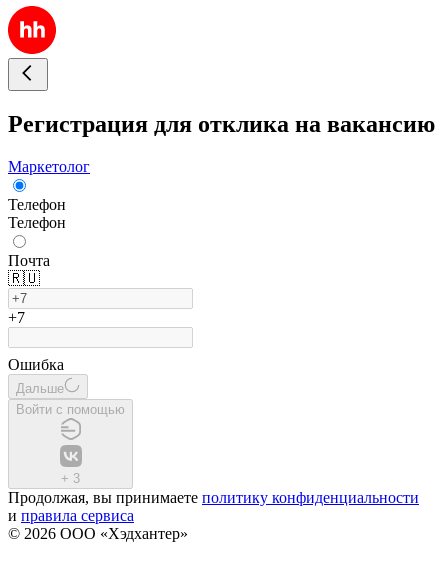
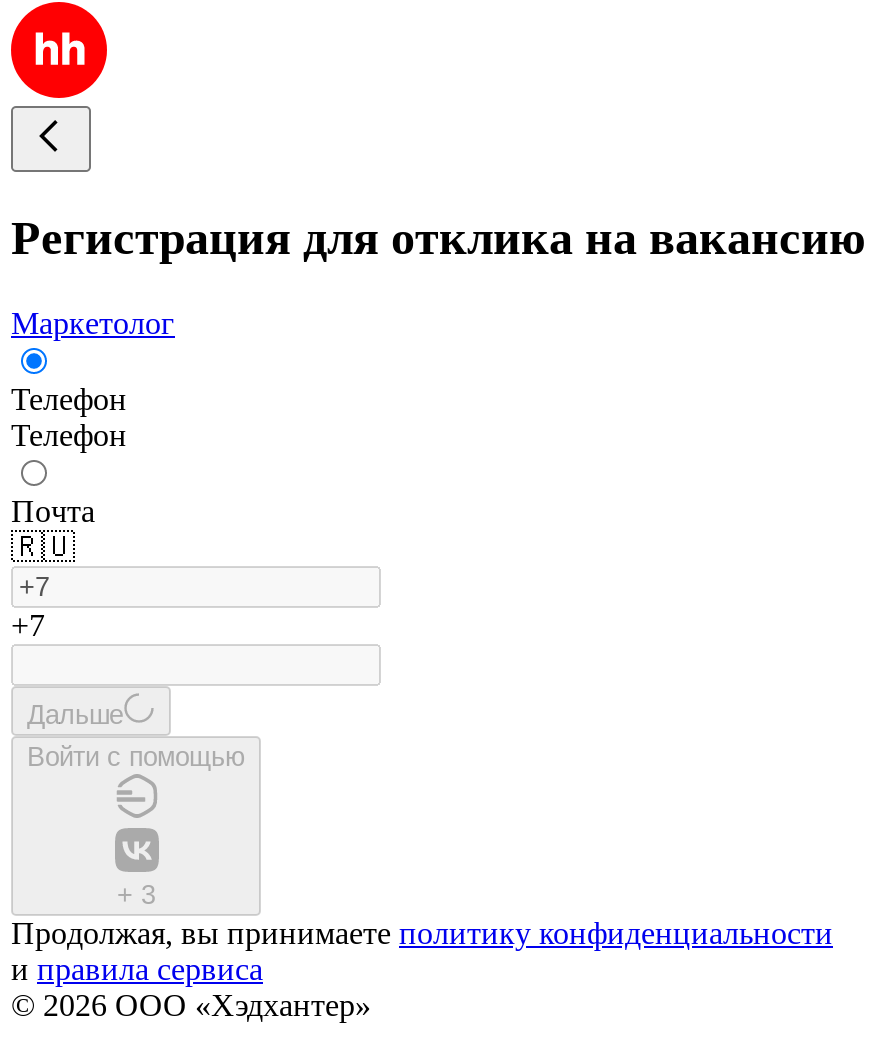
[8,356,64,373] Ошибка -> none

